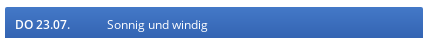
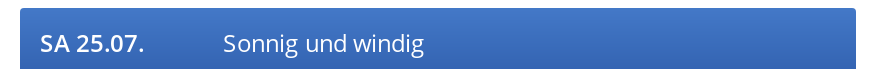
[15,16,70,33] DO 23.07. -> [40,26,144,60] SA 25.07.

